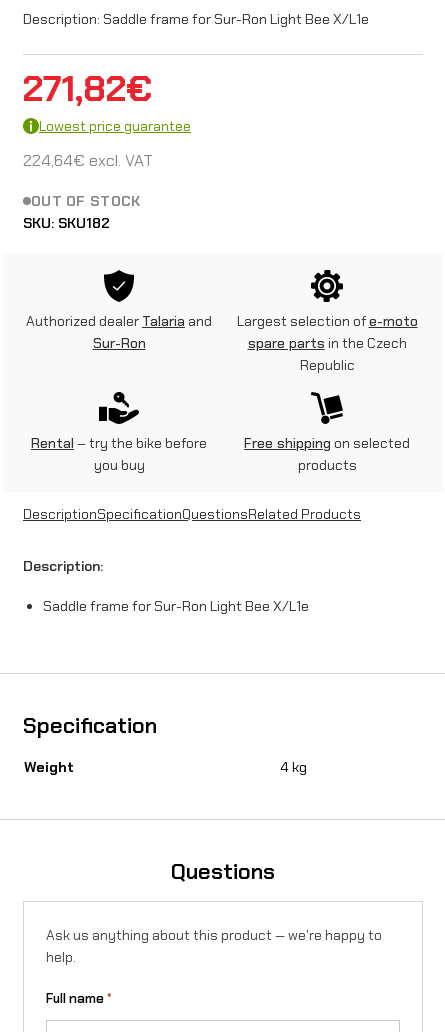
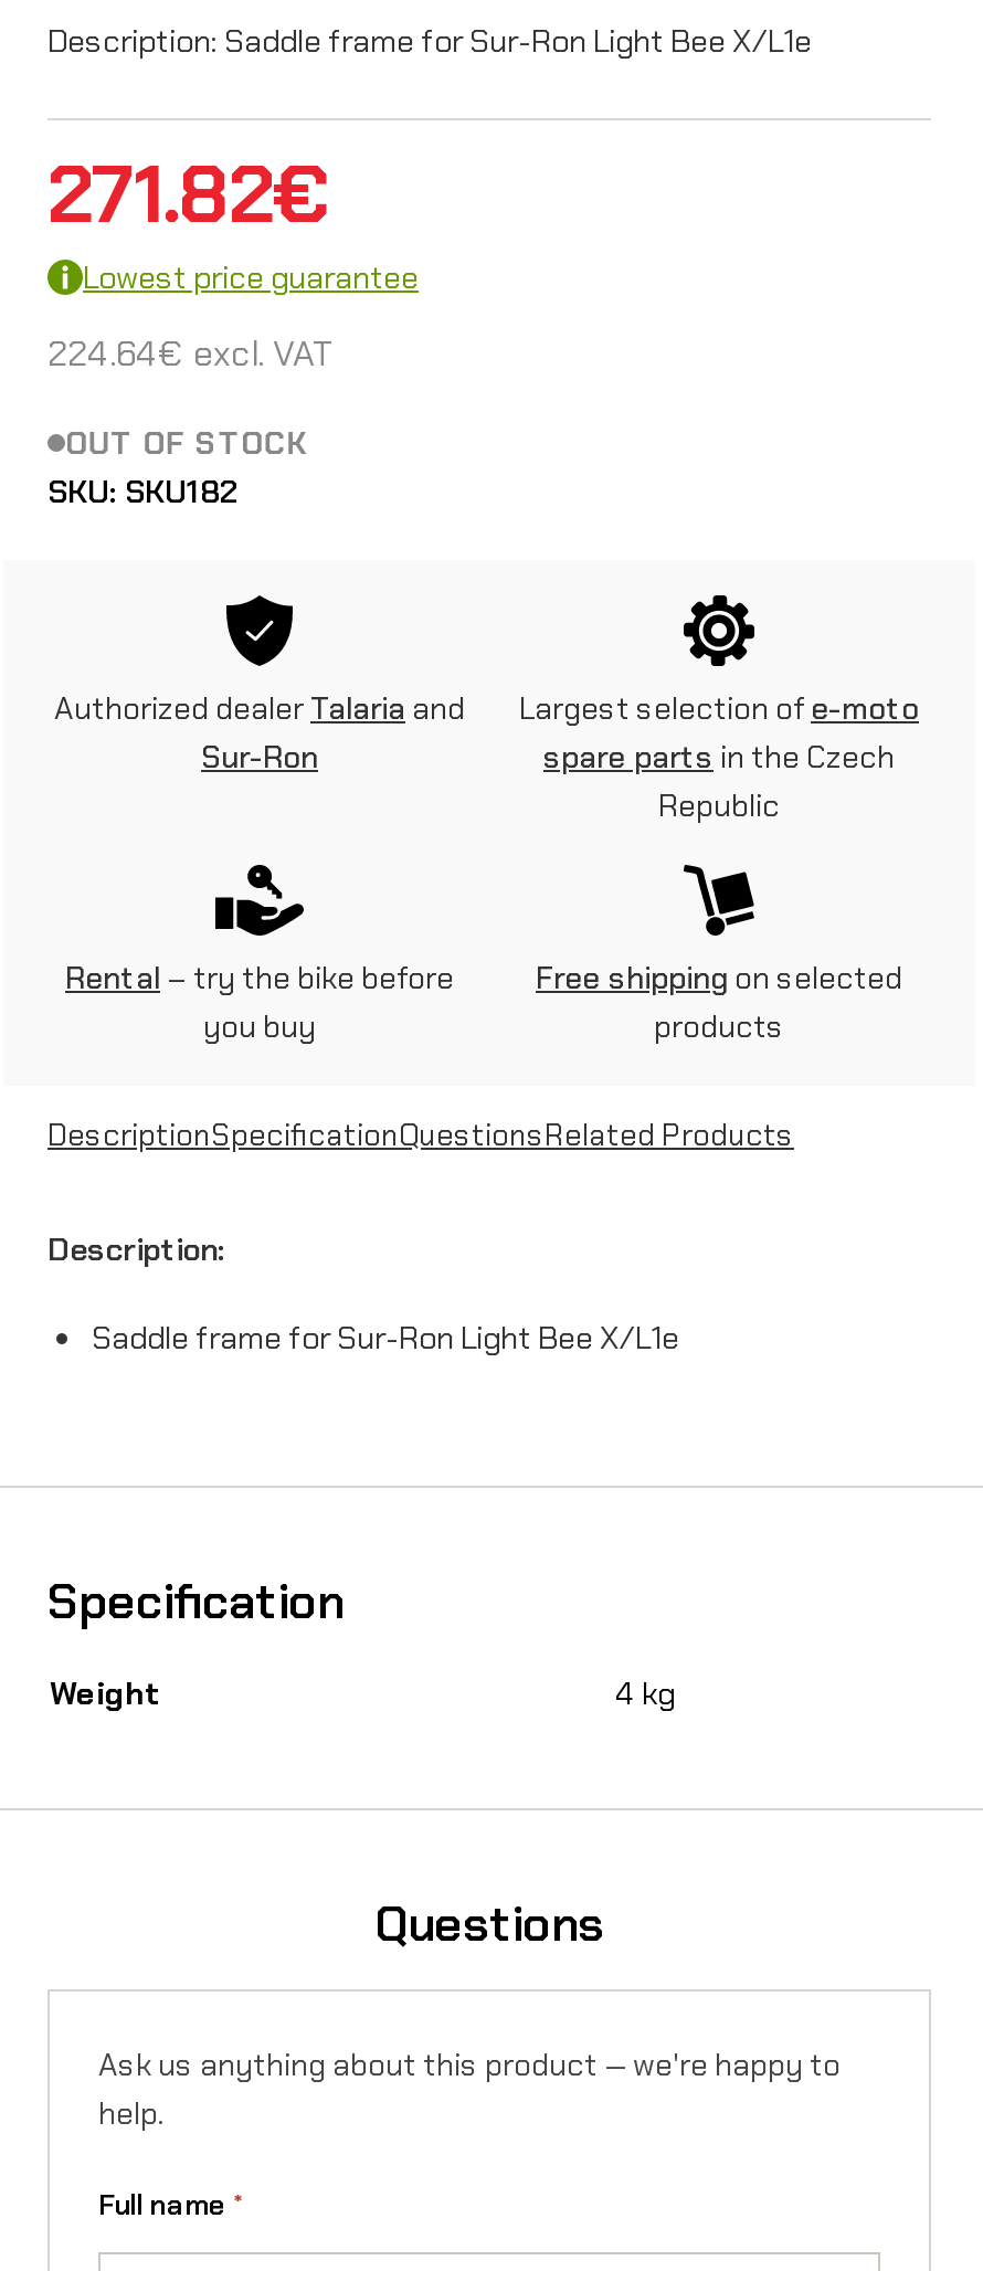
[23,65,152,112] 271,82€ -> [47,142,330,246] 271.82€
[23,150,153,171] 224,64€excl. VAT -> [47,330,335,376] 224.64€excl. VAT

